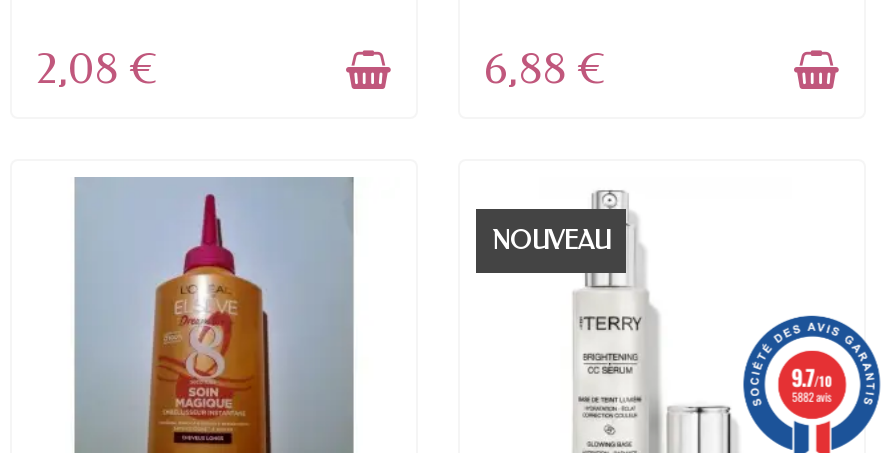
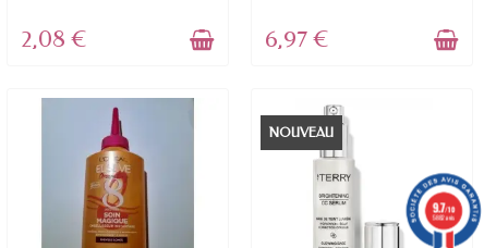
[484,44,606,96] 6,88 € -> [265,25,329,54] 6,97 €

